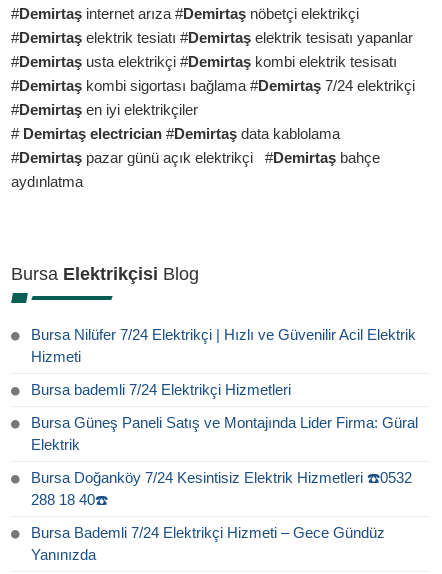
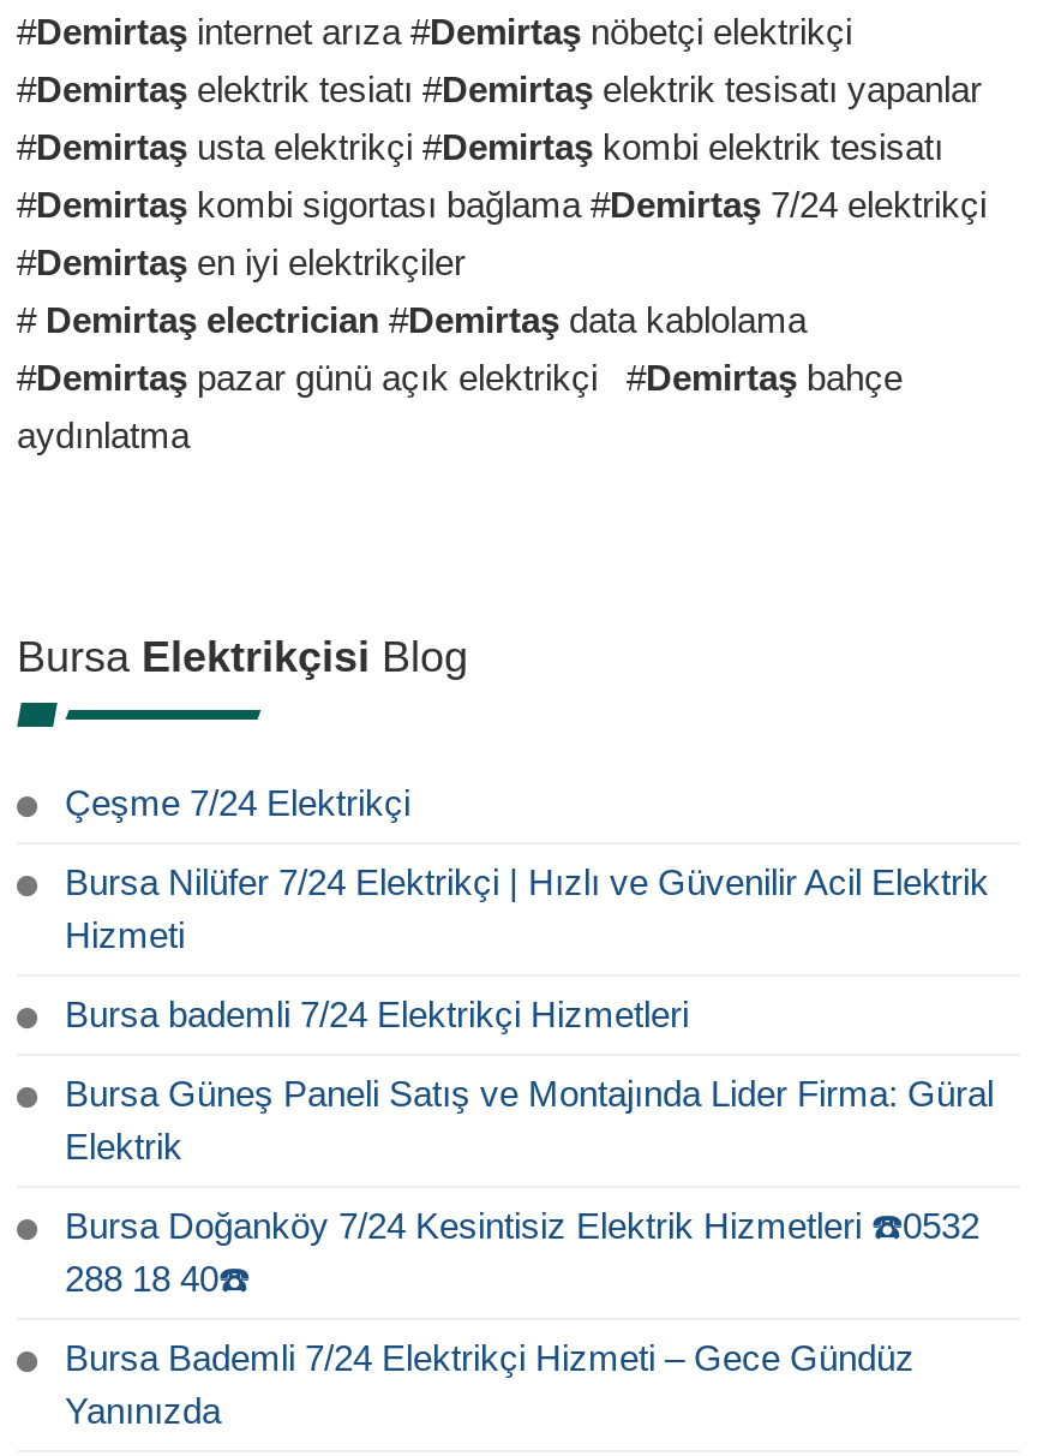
none -> [65,782,410,823] Çeşme 7/24 Elektrikçi

